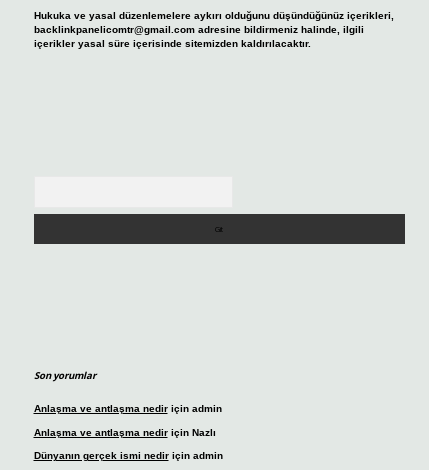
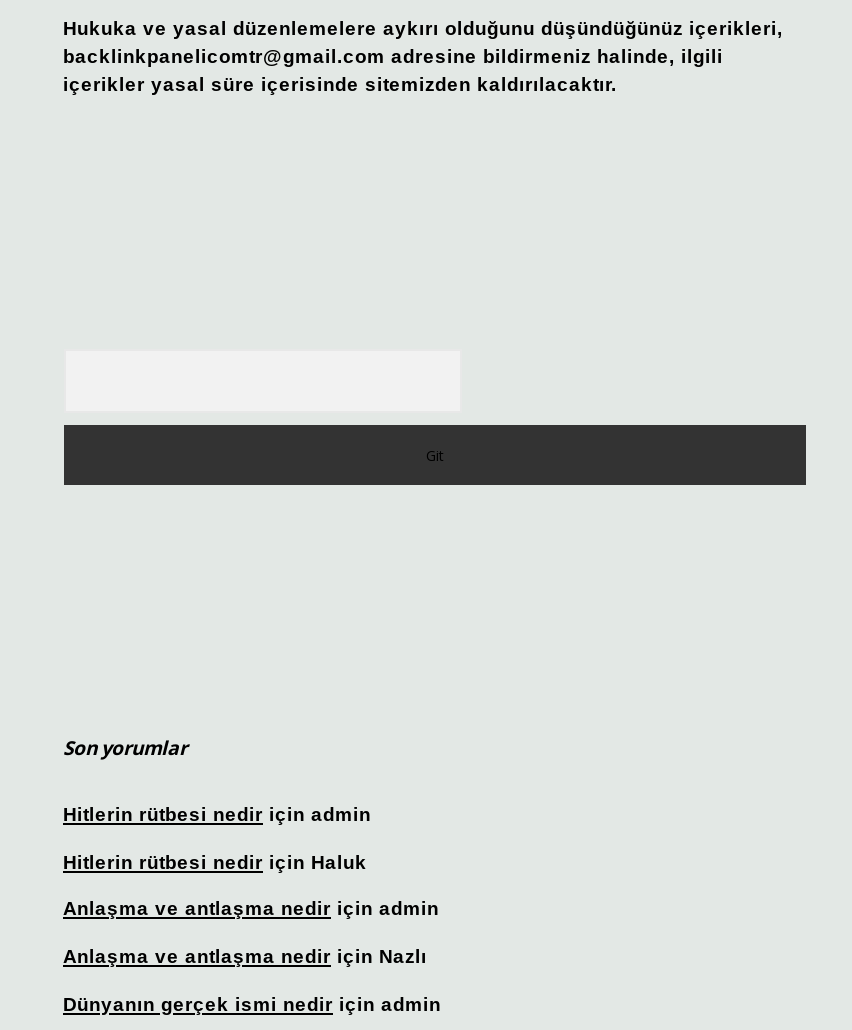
none -> [63,803,371,873] Hitlerin rütbesi nedir için admin | Hitlerin rütbesi nedir için Haluk

